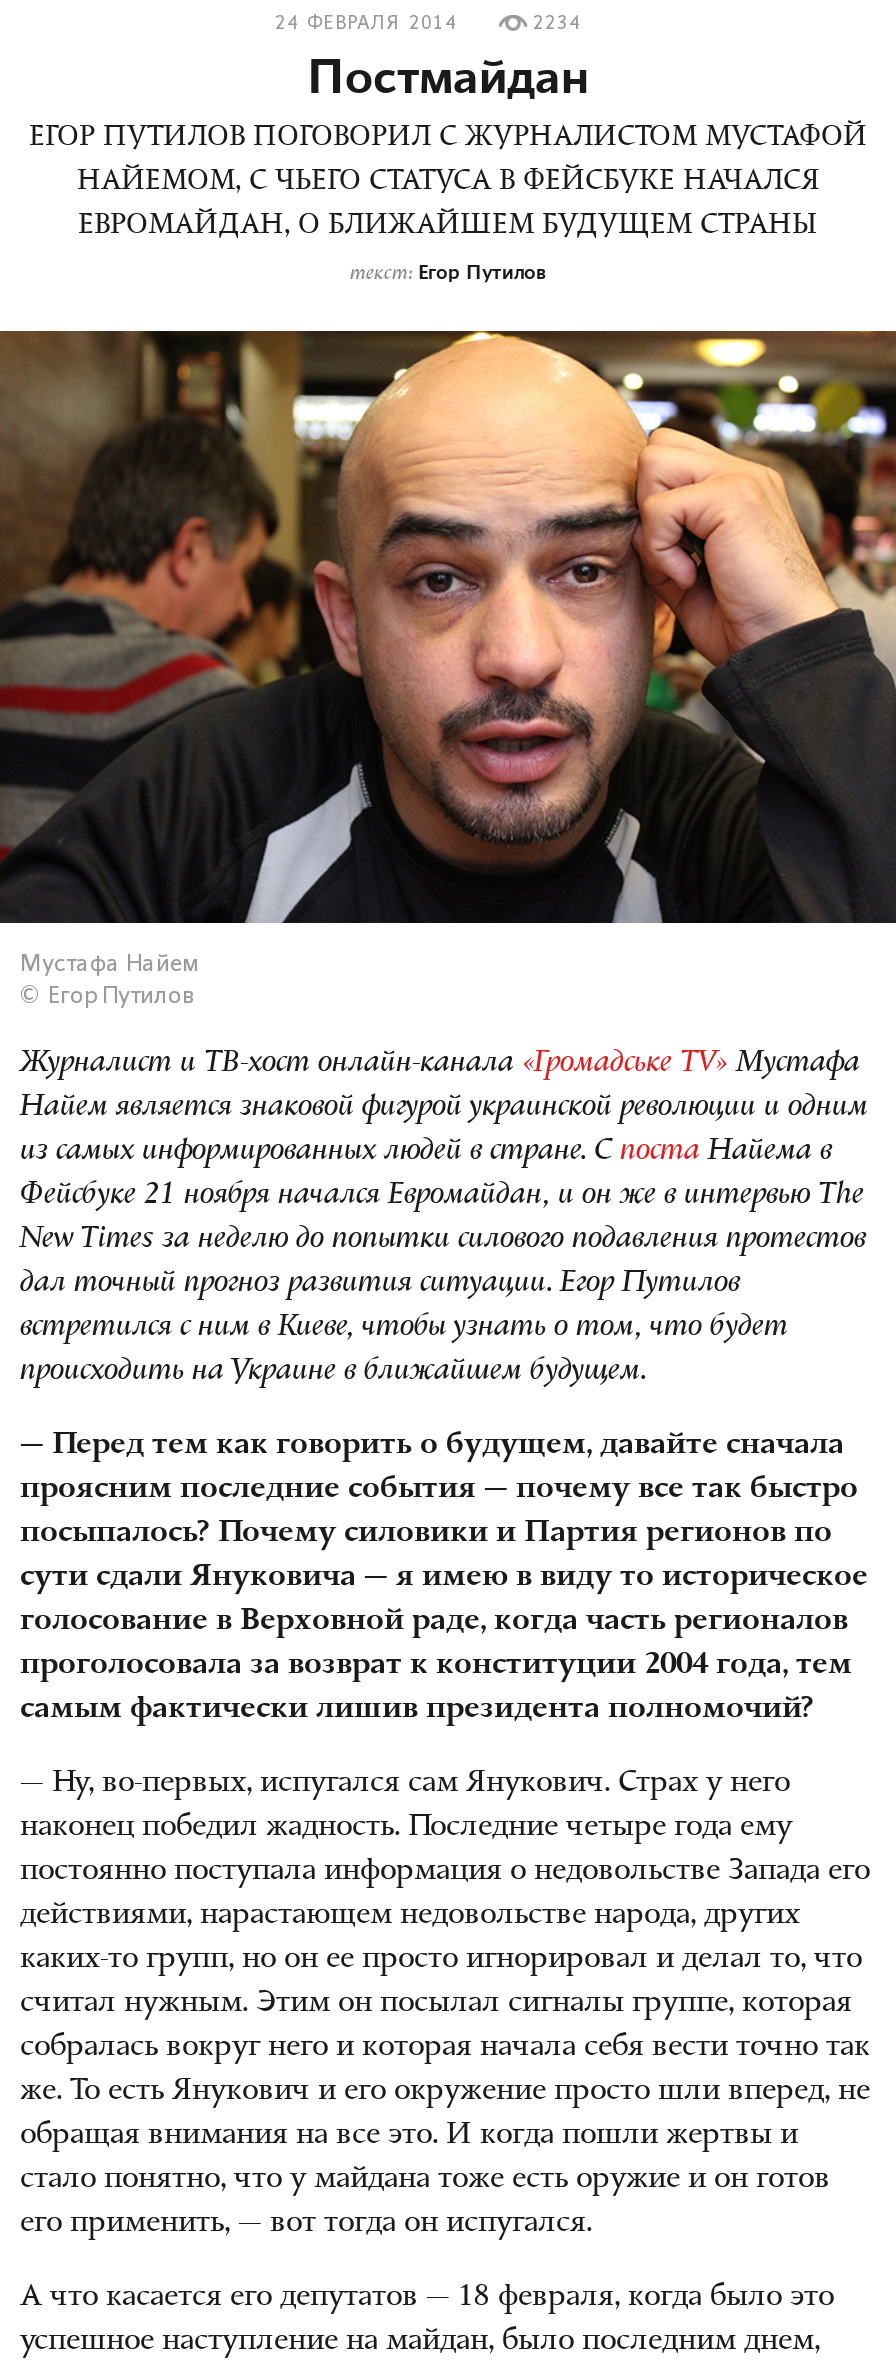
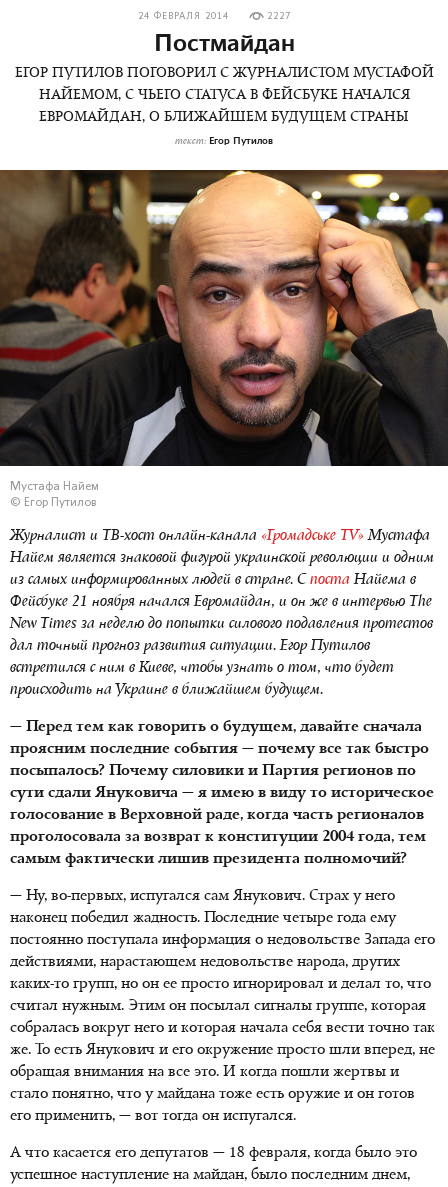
[533,13,581,35] 2234 -> [266,11,290,22] 2227

